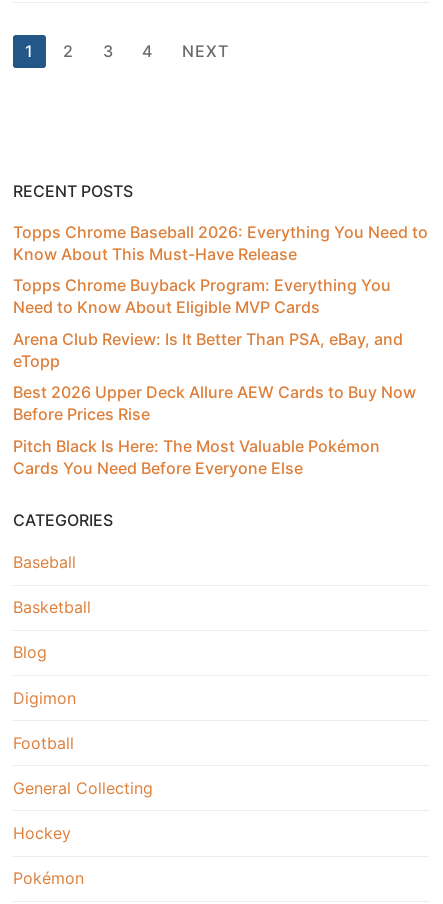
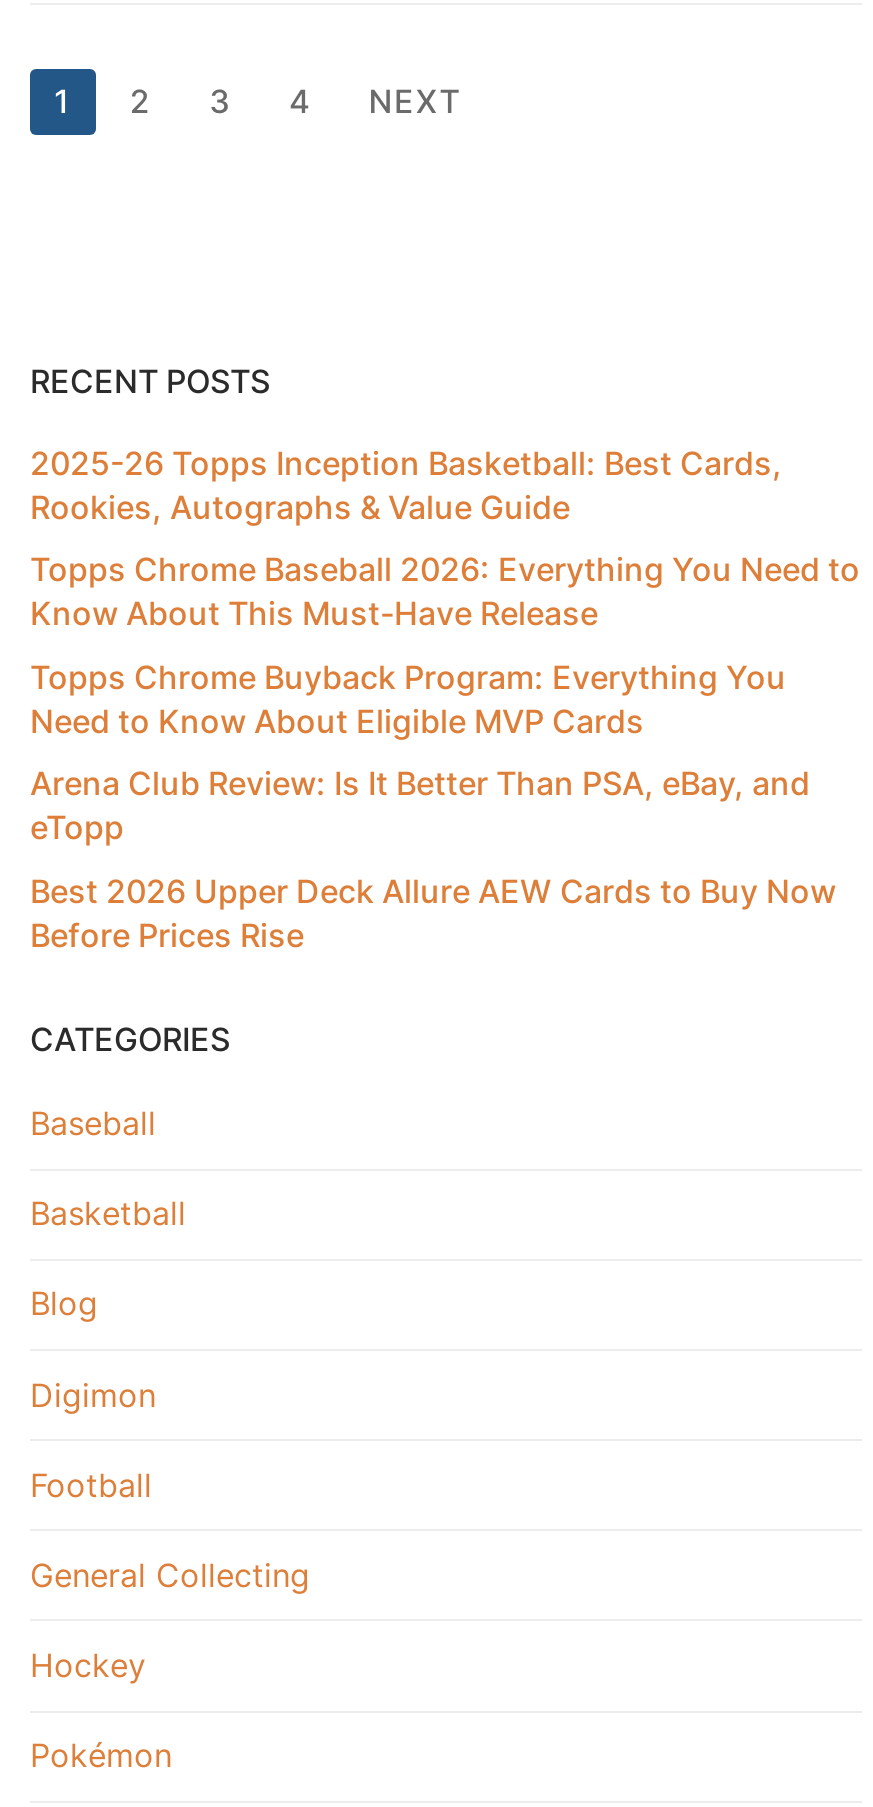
none -> [30,442,782,526] 2025-26 Topps Inception Basketball: Best Cards, | Rookies, Autographs & Value Guide
moved [13,222,428,424] -> [30,549,860,955]: Topps Chrome Baseball 2026: Everything You Need to | Know About This Must-Have Release | Topps Chrome Buyback Program: Everything You | Need to Know About Eligible MVP Cards | Arena Club Review: Is It Better Than PSA, eBay, and | eTopp | Best 2026 Upper Deck Allure AEW Cards to Buy Now | Before Prices Rise
[13,436,380,478] Pitch Black Is Here: The Most Valuable Pokémon | Cards You Need Before Everyone Else -> none

